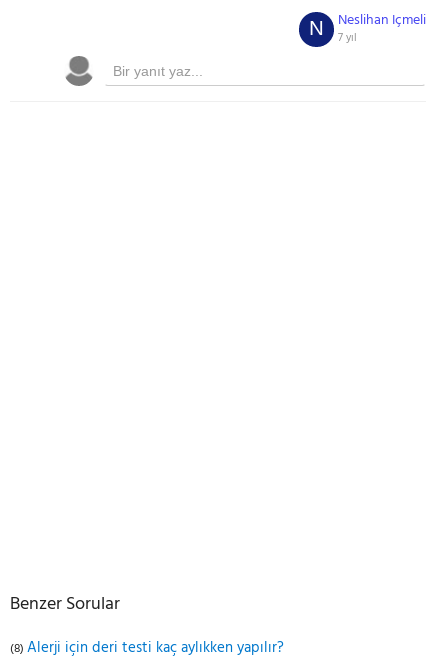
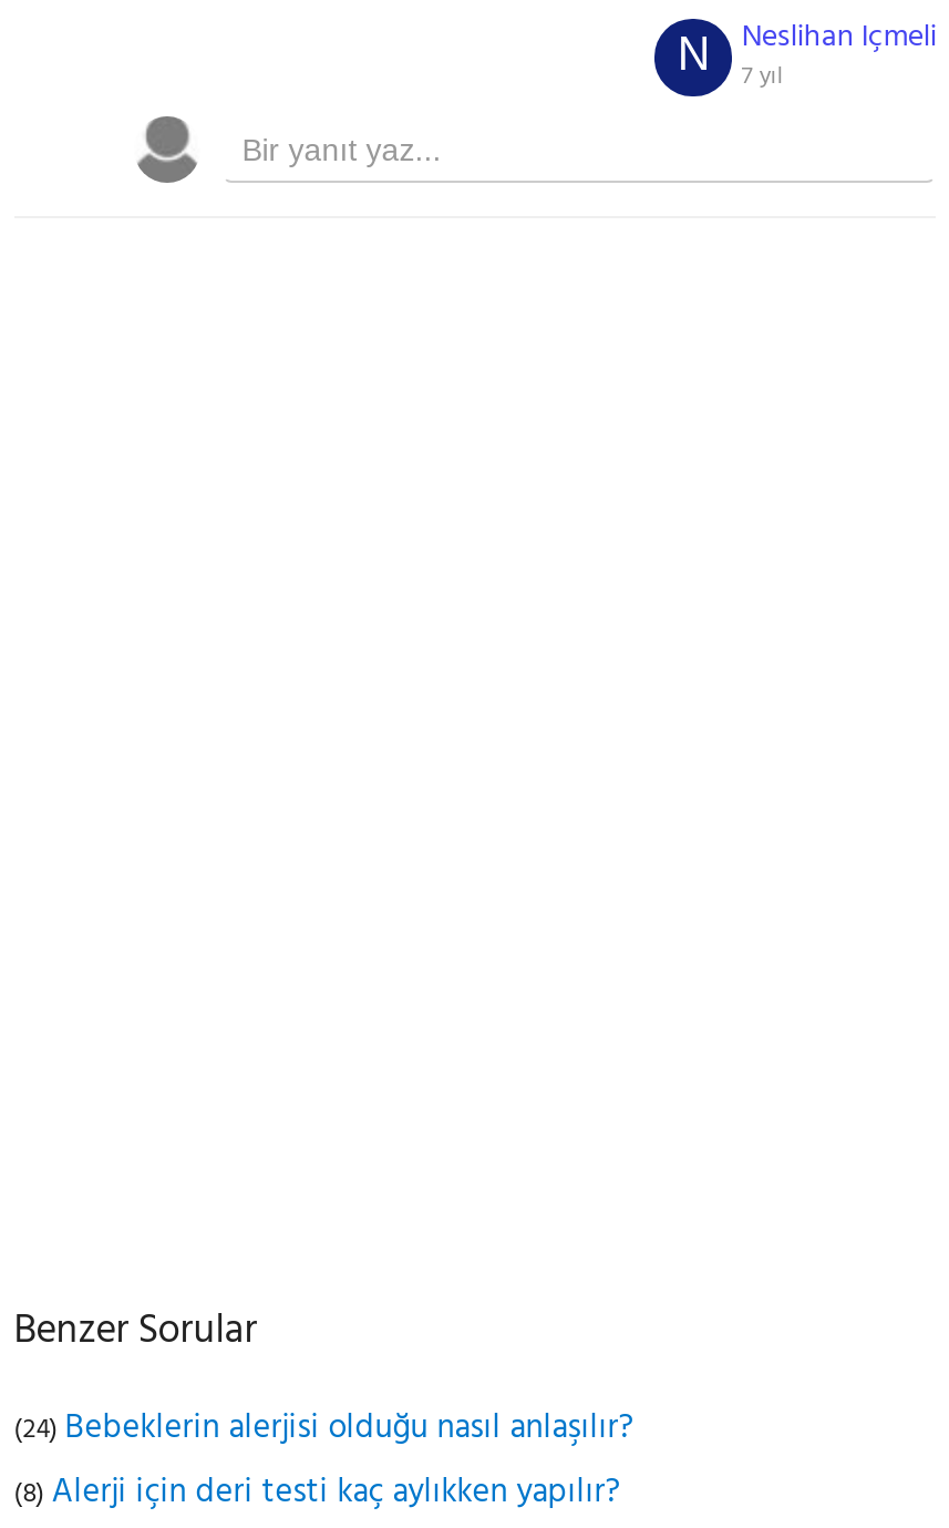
none -> [14,1402,634,1455] (24) Bebeklerin alerjisi olduğu nasıl anlaşılır?

